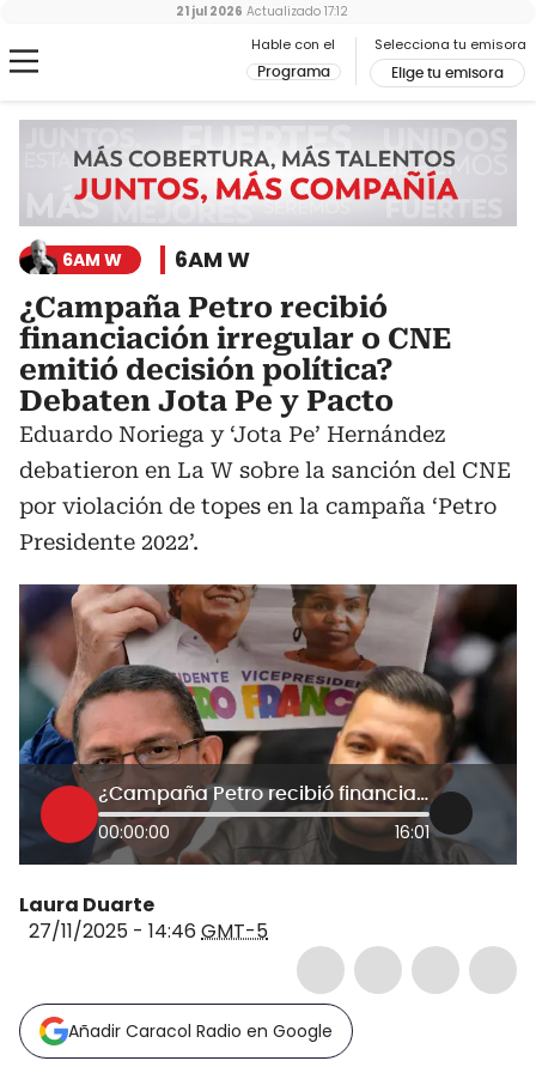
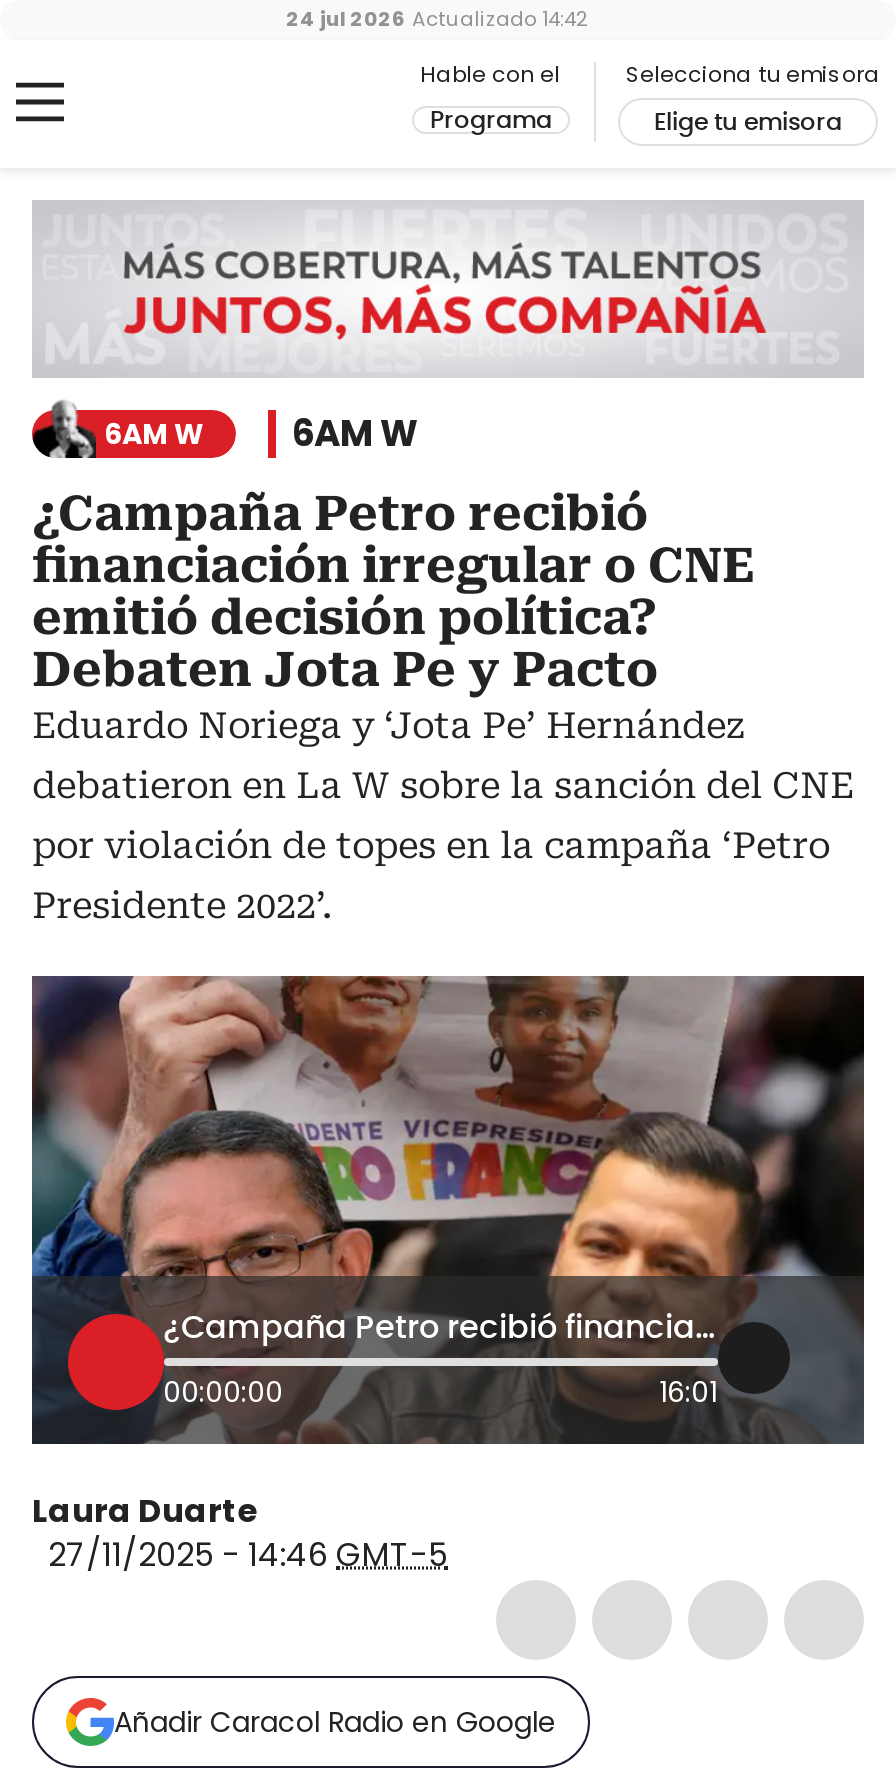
[176,2,348,20] 21 jul 2026 Actualizado 17:12 -> [286,4,590,34] 24 jul 2026 Actualizado 14:42

